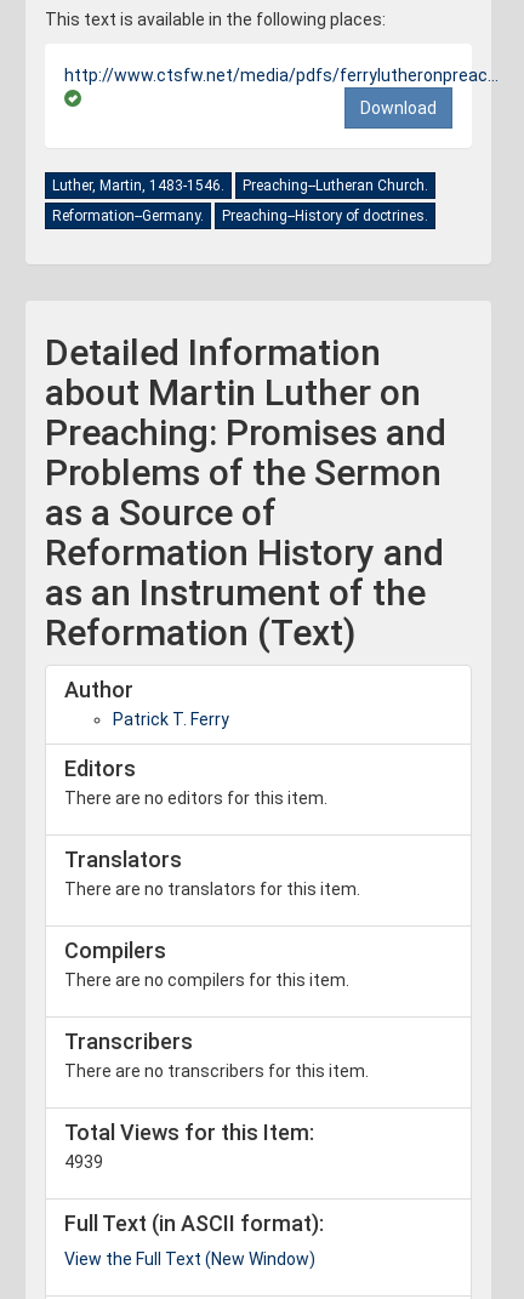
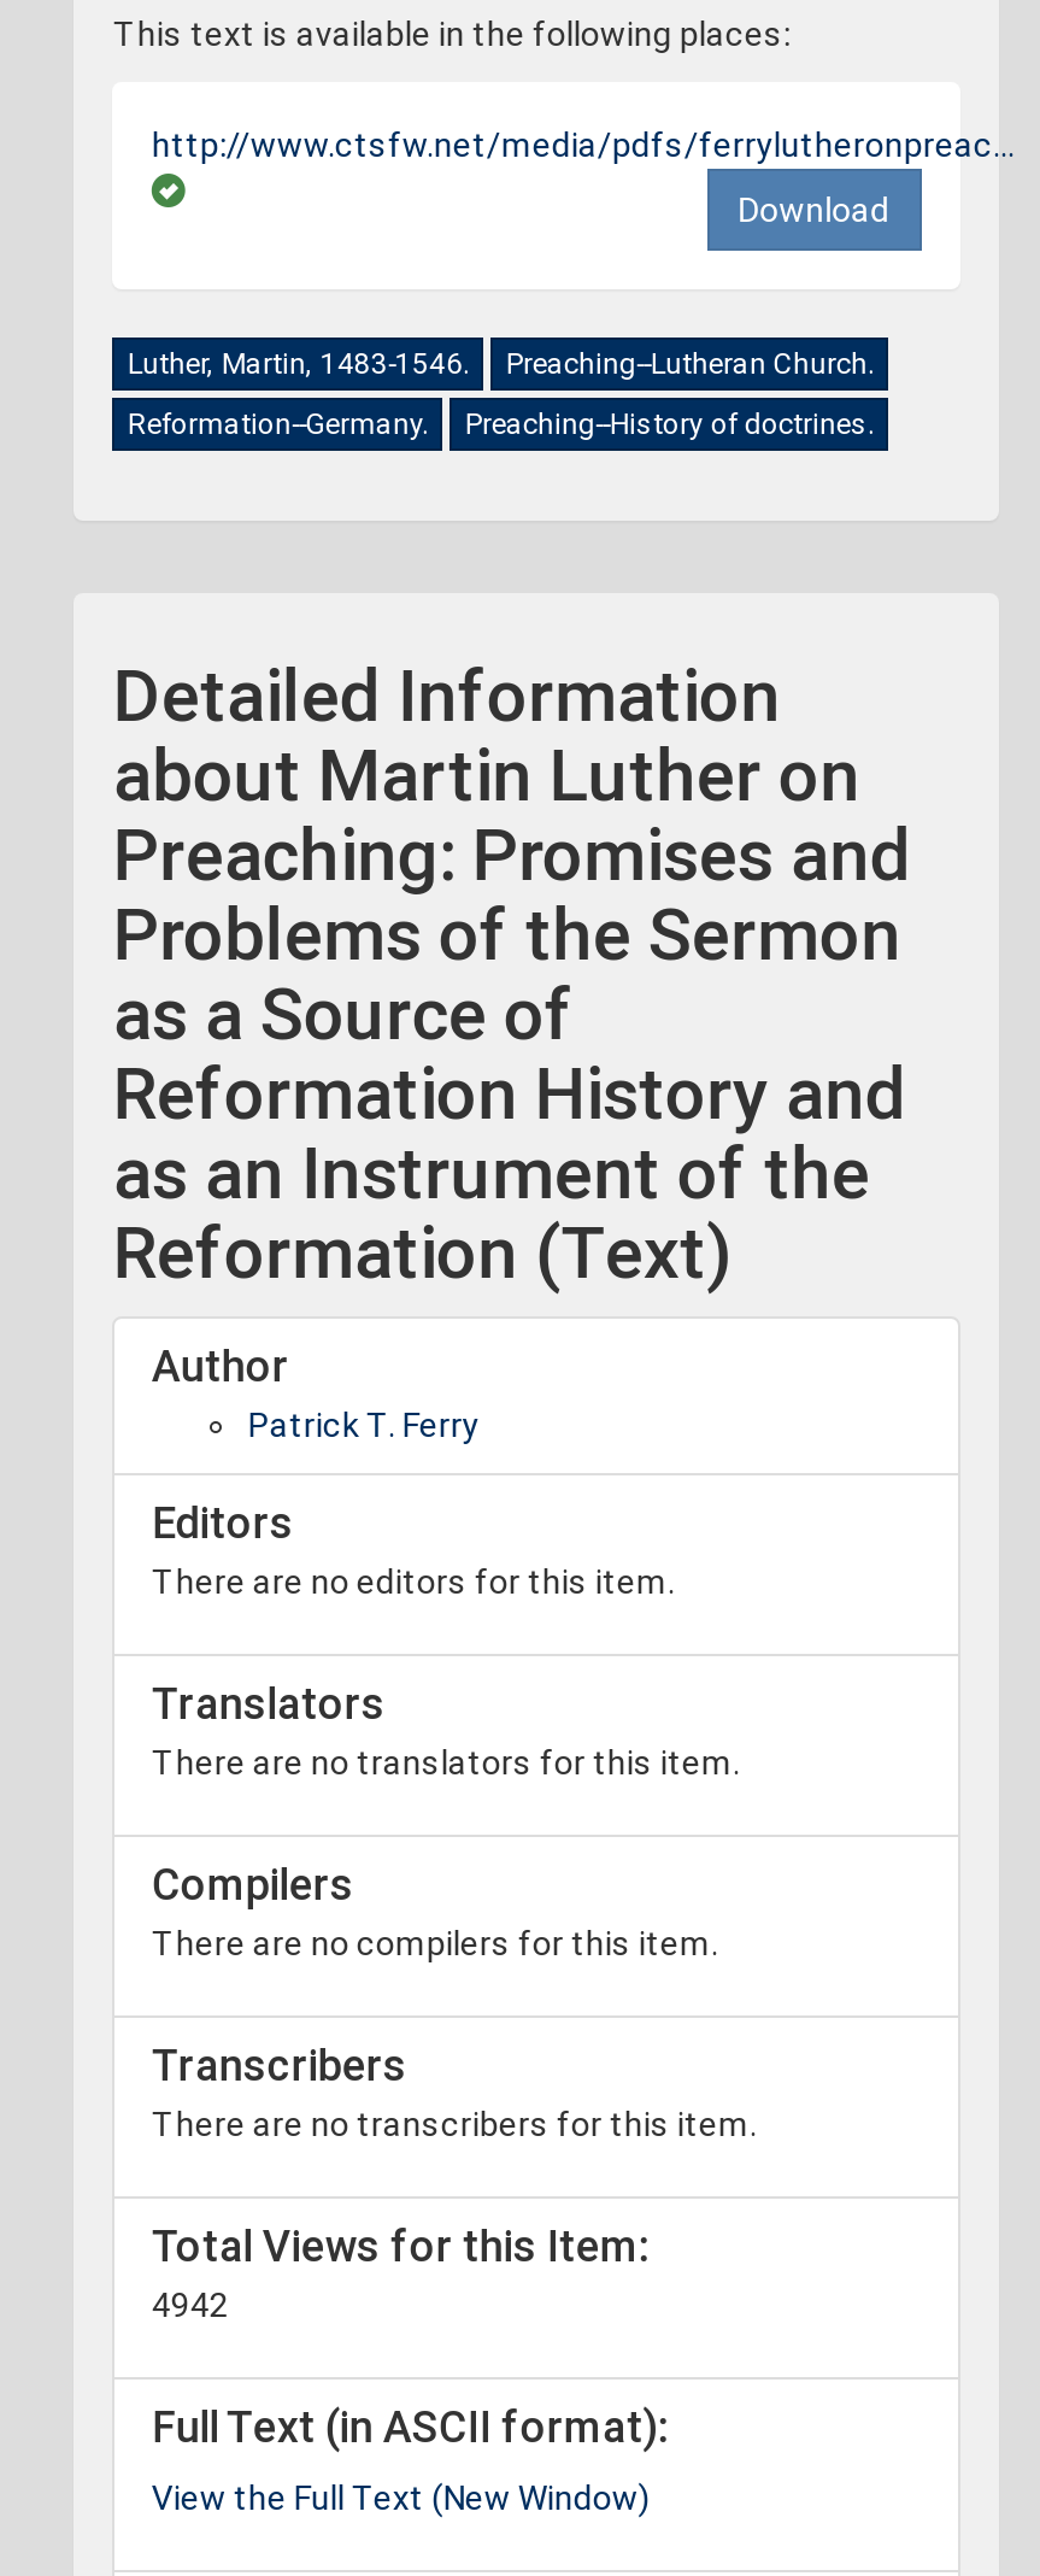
[65,1152,104,1172] 4939 -> [152,2285,229,2324] 4942

